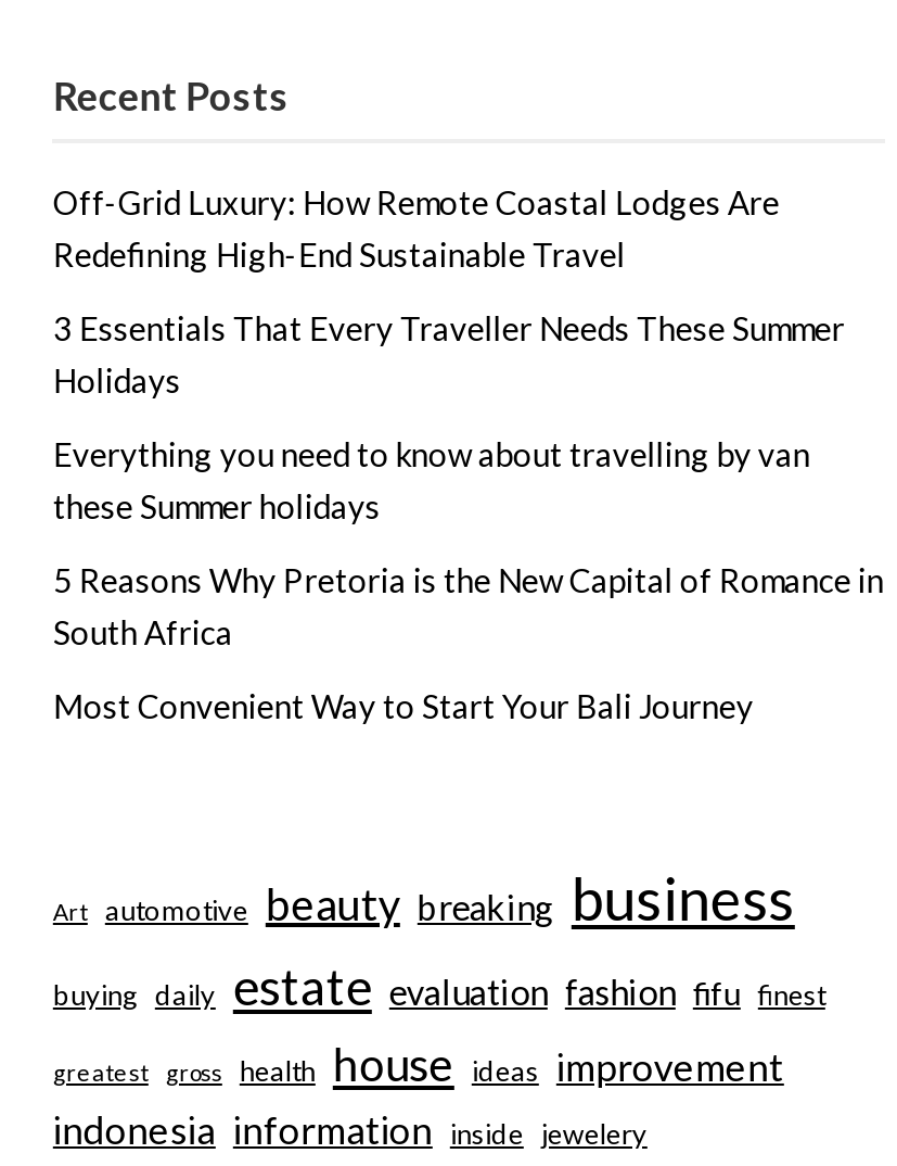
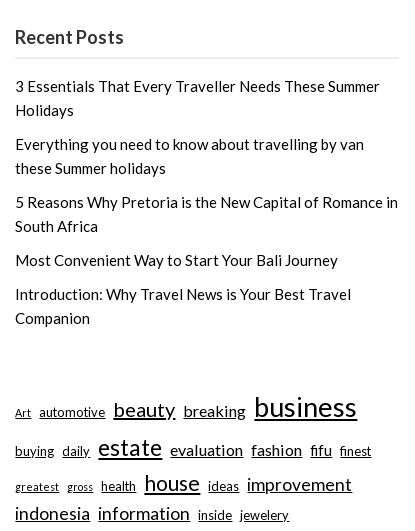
[53,182,780,274] Off-Grid Luxury: How Remote Coastal Lodges Are | Redefining High-End Sustainable Travel -> none
moved [53,308,884,725] -> [15,77,398,269]: 3 Essentials That Every Traveller Needs These Summer | Holidays | Everything you need to know about travelling by van | these Summer holidays | 5 Reasons Why Pretoria is the New Capital of Romance in | South Africa | Most Convenient Way to Start Your Bali Journey
none -> [15,285,351,327] Introduction: Why Travel News is Your Best Travel | Companion

